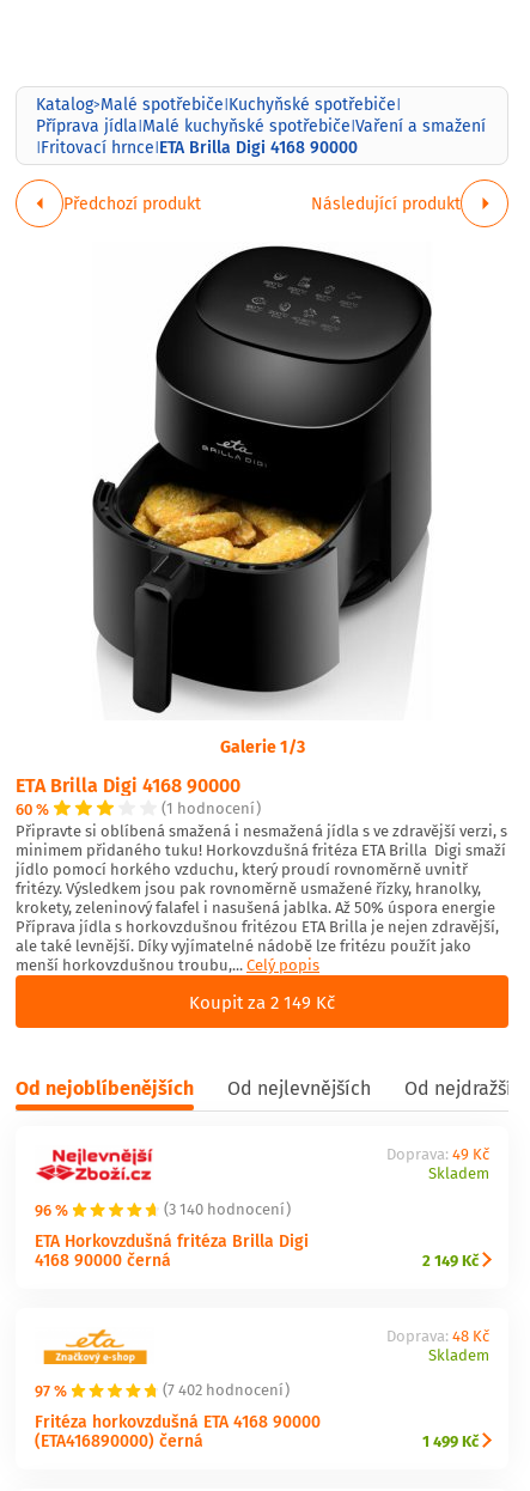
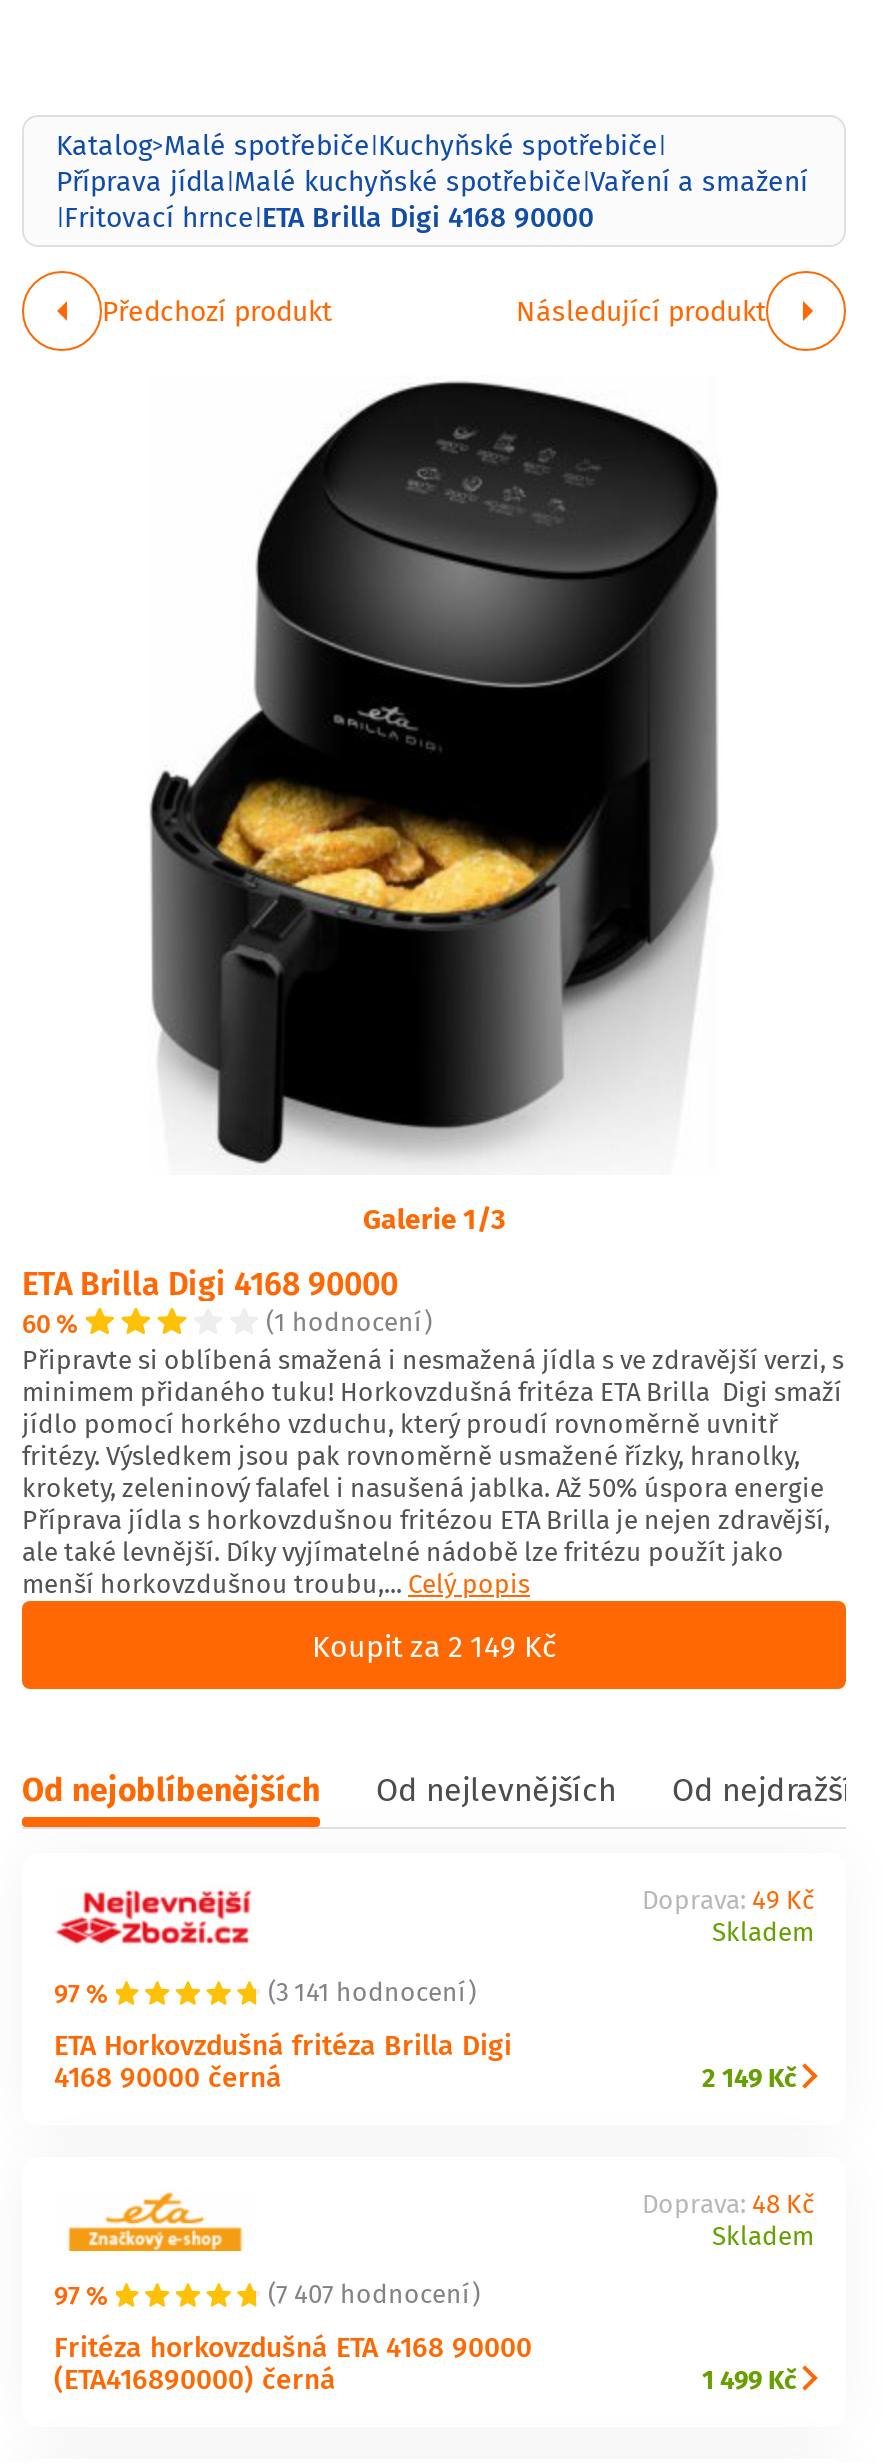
[35,1198,68,1222] 96 % -> [54,1973,108,2013] 97 %
[164,1198,291,1221] (3 140 hodnocení) -> [268,1973,476,2011] (3 141 hodnocení)
[163,1379,290,1401] (7 402 hodnocení) -> [268,2275,480,2313] (7 407 hodnocení)

